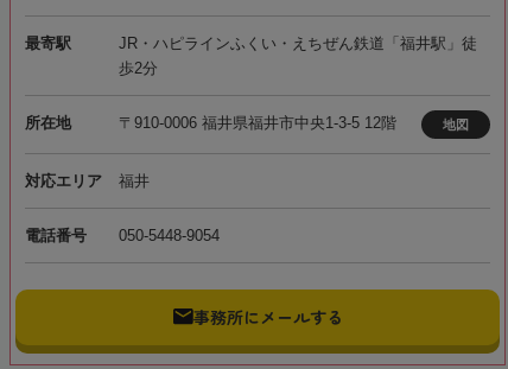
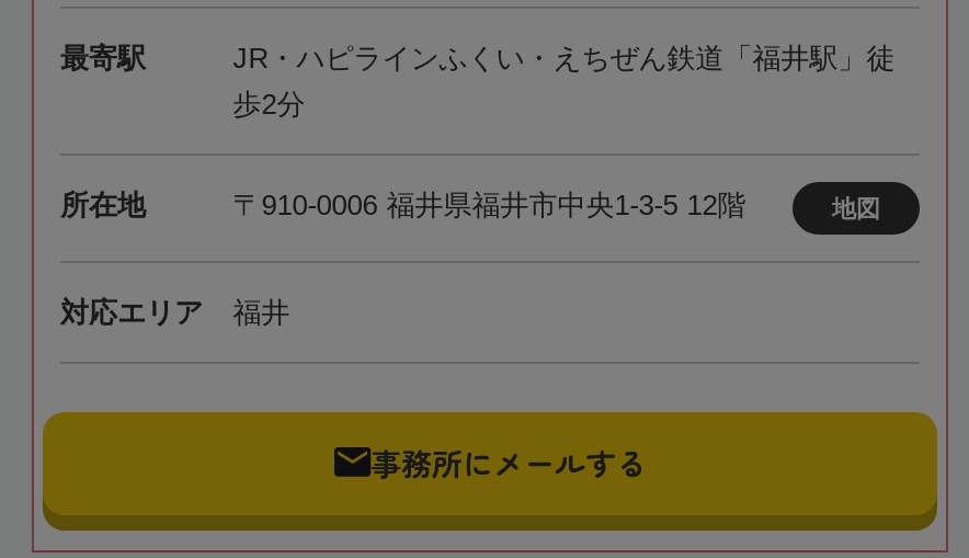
[25,226,219,244] 電話番号 | 050-5448-9054 -> none

